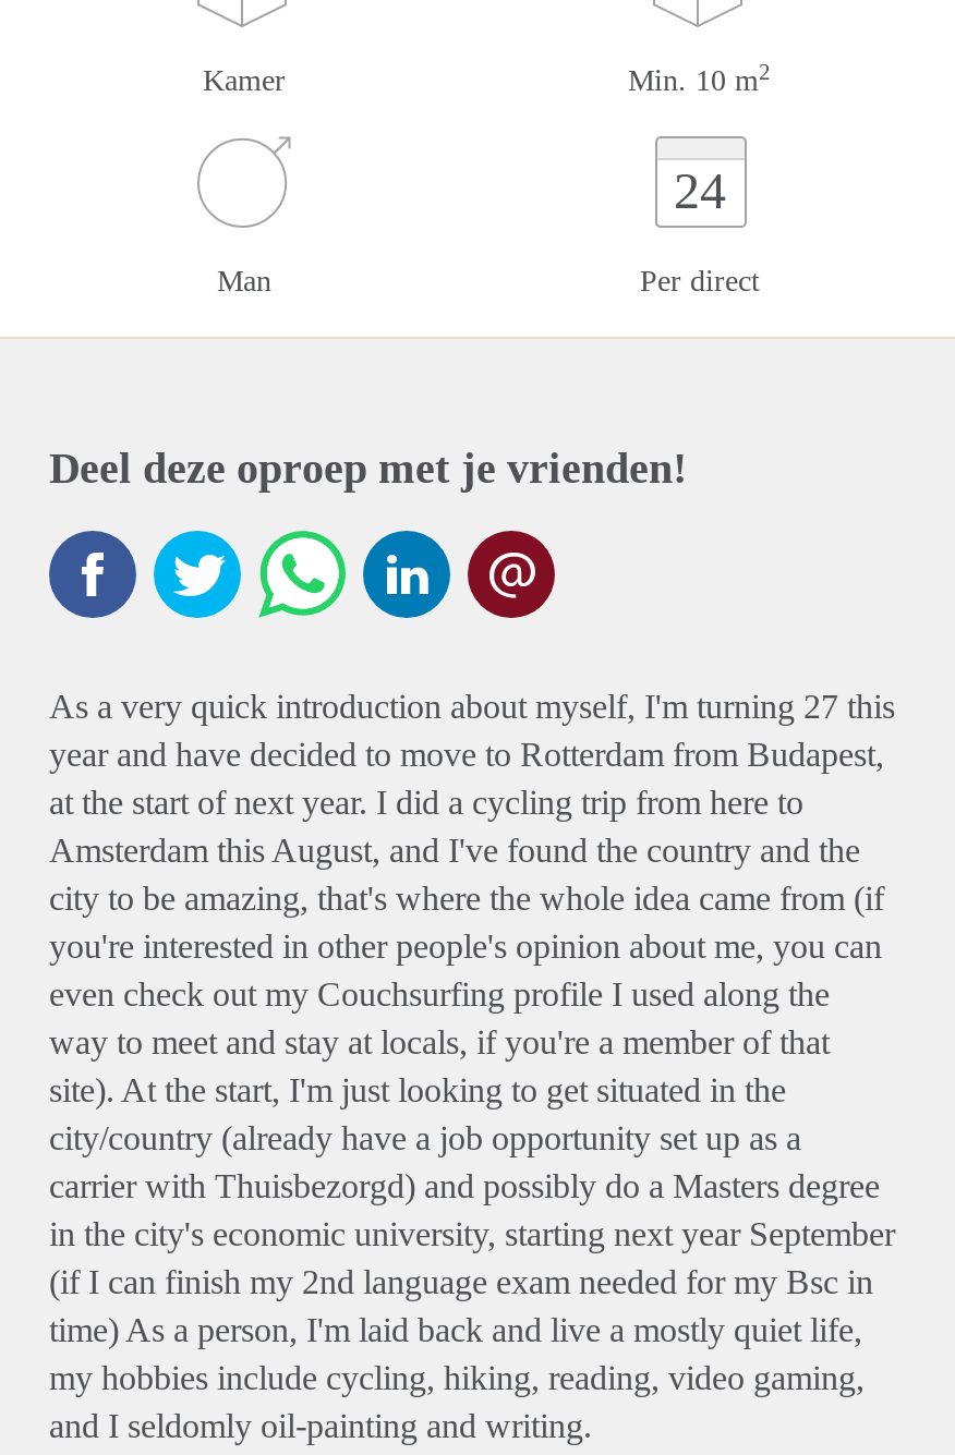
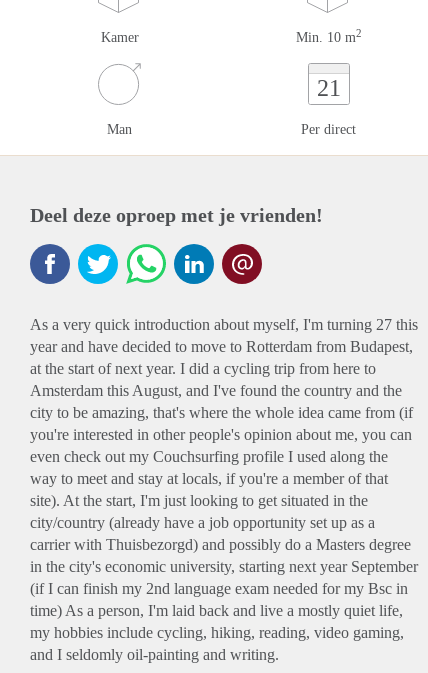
[674,162,726,219] 24 -> [316,75,340,101] 21

